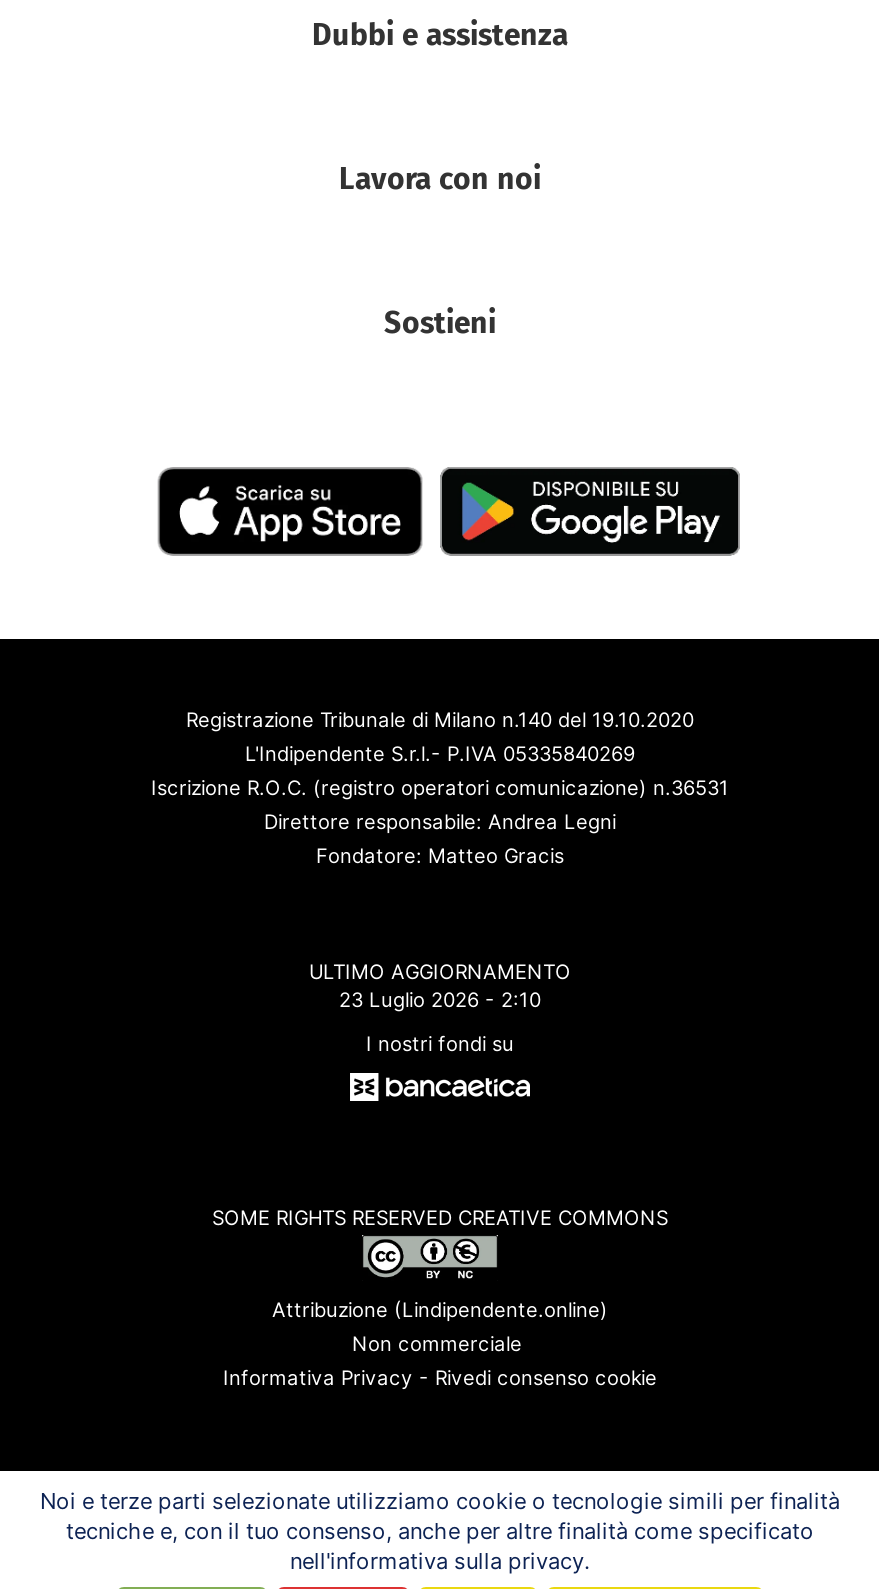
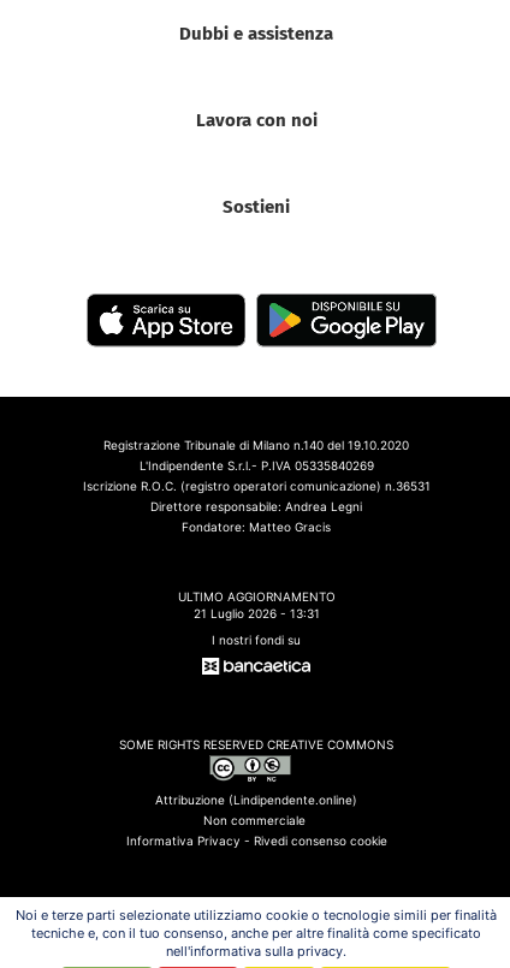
[339,988,541,1012] 23 Luglio 2026 - 2:10 -> [193,606,319,621] 21 Luglio 2026 - 13:31

